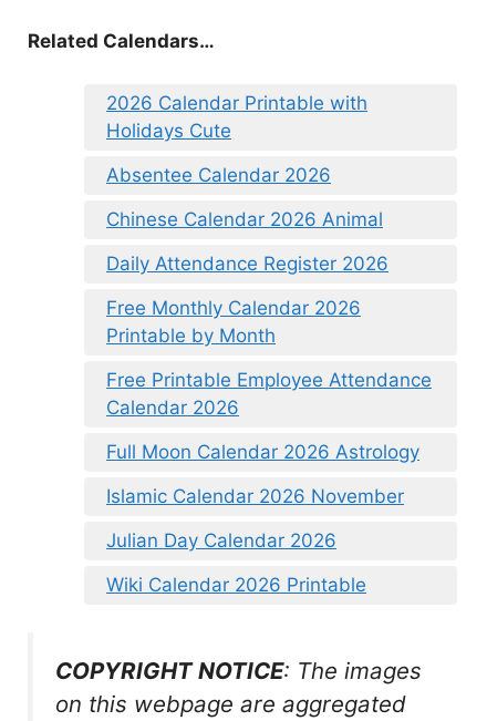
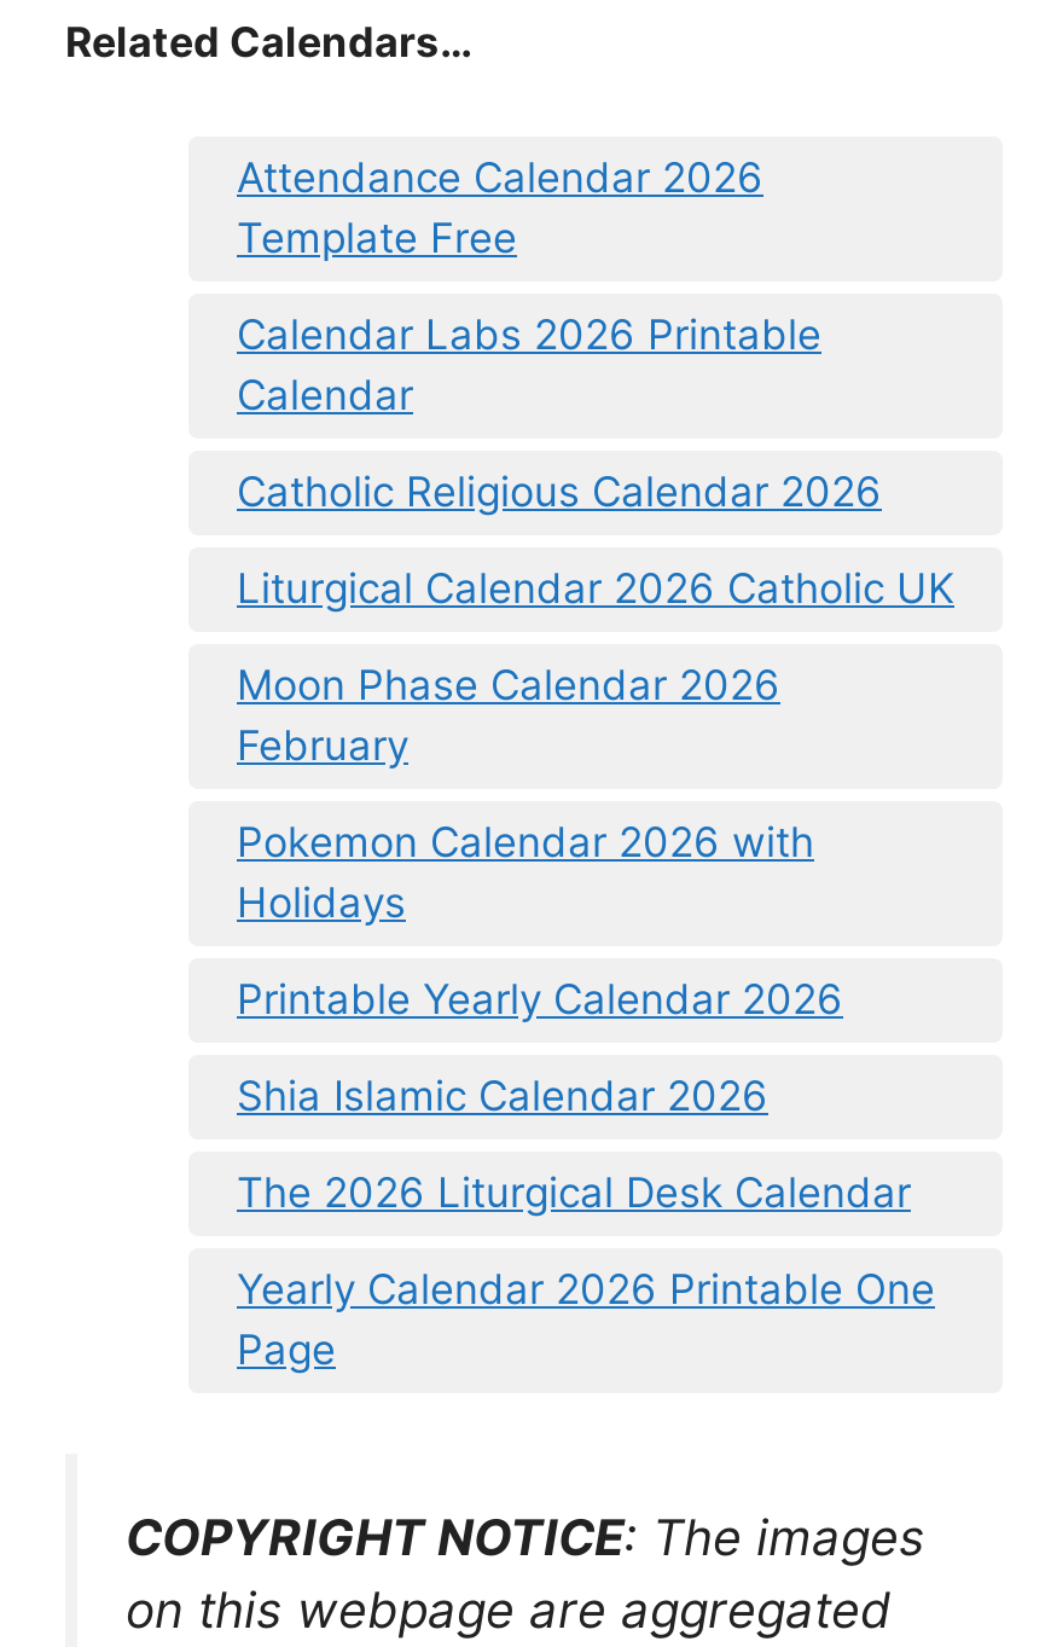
[106,92,367,142] 2026 Calendar Printable with | Holidays Cute -> [237,153,763,262] Attendance Calendar 2026 | Template Free
[106,164,331,186] Absentee Calendar 2026 -> [237,310,821,419] Calendar Labs 2026 Printable | Calendar
[106,208,383,230] Chinese Calendar 2026 Animal -> [237,467,882,516] Catholic Religious Calendar 2026
[106,252,388,275] Daily Attendance Register 2026 -> [237,564,954,612] Liturgical Calendar 2026 Catholic UK
[106,297,361,347] Free Monthly Calendar 2026 | Printable by Month -> [237,661,780,769] Moon Phase Calendar 2026 | February
[106,369,432,419] Free Printable Employee Attendance | Calendar 2026 -> [237,818,814,927] Pokemon Calendar 2026 with | Holidays
[106,441,419,463] Full Moon Calendar 2026 Astrology -> [237,975,843,1023] Printable Yearly Calendar 2026
[106,485,404,507] Islamic Calendar 2026 November -> [237,1072,768,1120] Shia Islamic Calendar 2026
[106,529,336,551] Julian Day Calendar 2026 -> [237,1168,911,1217] The 2026 Liturgical Desk Calendar
[106,574,366,596] Wiki Calendar 2026 Printable -> [237,1265,935,1374] Yearly Calendar 2026 Printable One | Page

